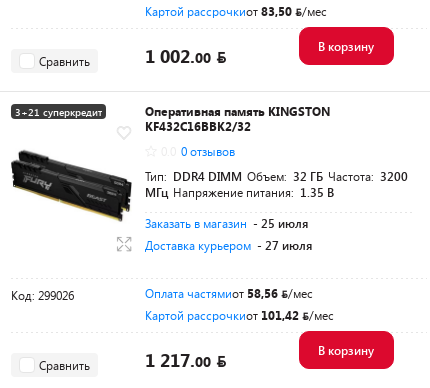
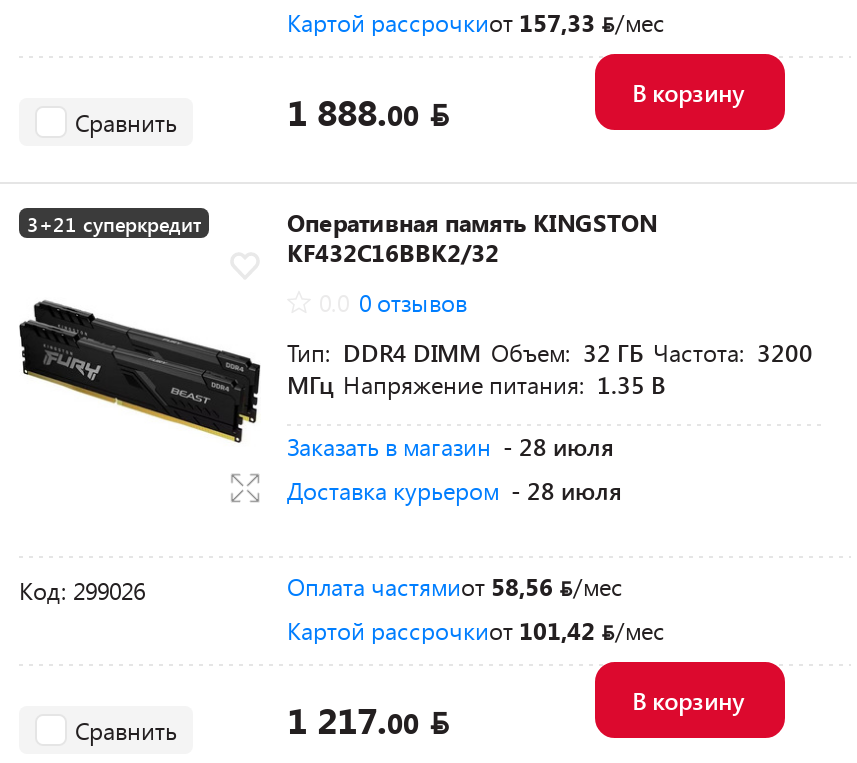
[145,3,292,19] Картой рассрочкиот 83,50 -> [287,6,595,38] Картой рассрочкиот 157,33
[145,43,211,67] 1 002.00 -> [287,87,419,135] 1 888.00
[145,215,308,231] Заказать в магазин - 25 июля -> [287,430,613,462] Заказать в магазин - 28 июля
[145,237,312,253] Доставка курьером - 27 июля -> [287,474,621,506] Доставка курьером - 28 июля

